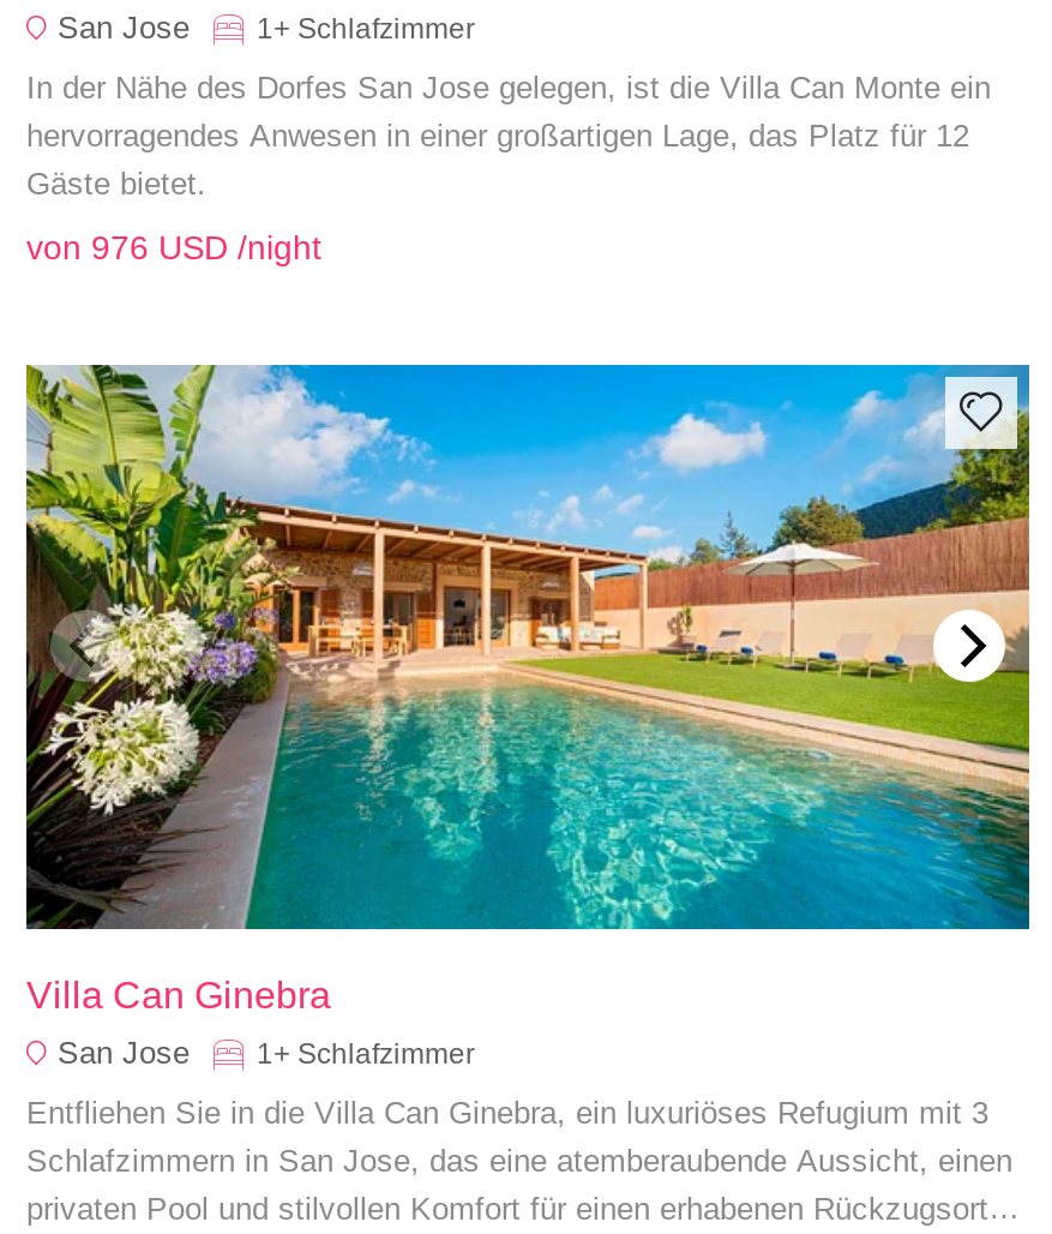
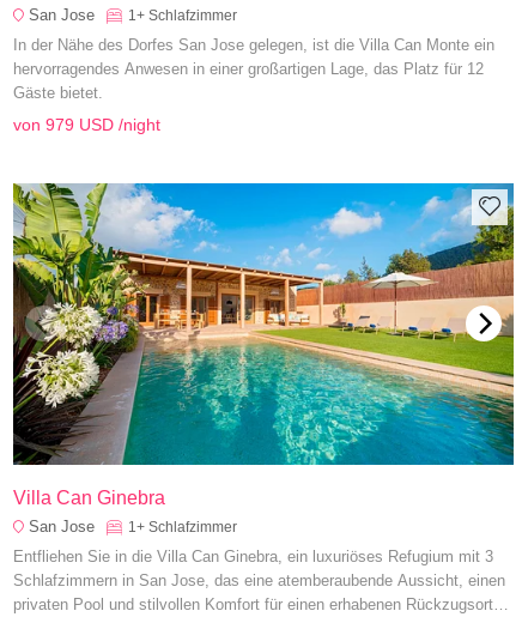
[26,229,321,267] von 976 USD /night -> [13,115,160,135] von 979 USD /night

